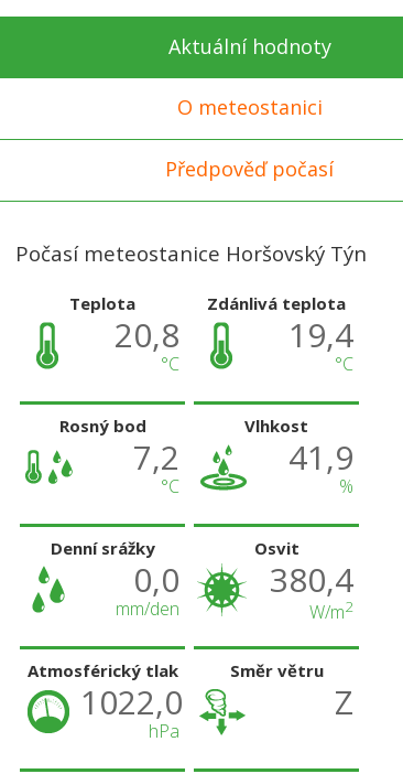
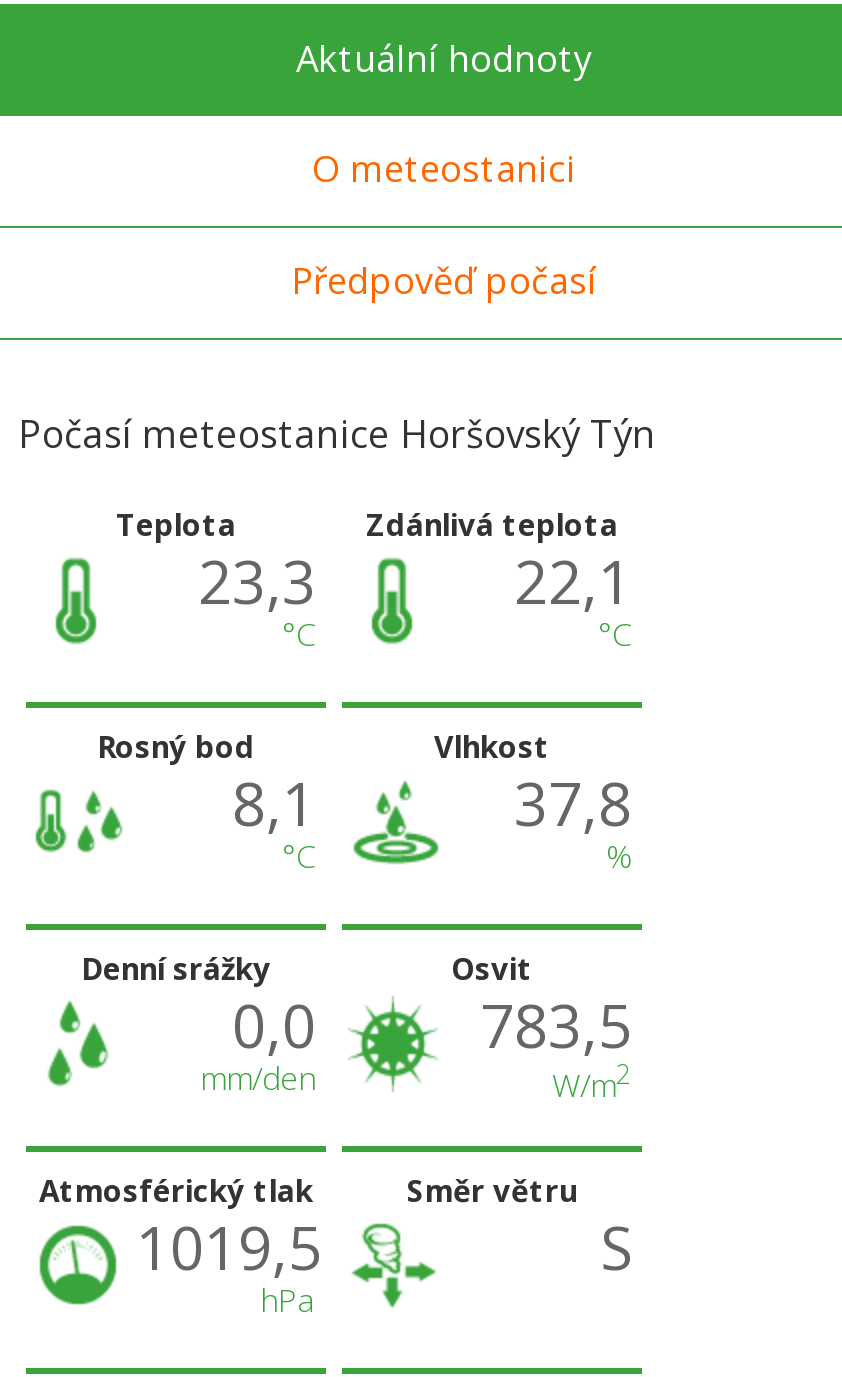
[115,313,179,358] 20,8 -> [198,541,316,623] 23,3
[288,313,353,358] 19,4 -> [514,541,632,623] 22,1
[133,435,179,480] 7,2 -> [232,763,316,845] 8,1
[288,435,353,480] 41,9 -> [514,763,632,845] 37,8
[133,557,353,603] 0,0 380,4 -> [232,985,632,1067] 0,0 783,5
[80,680,183,725] 1022,0 -> [136,1207,322,1289] 1019,5
[335,680,353,725] Z -> [600,1207,632,1289] S

